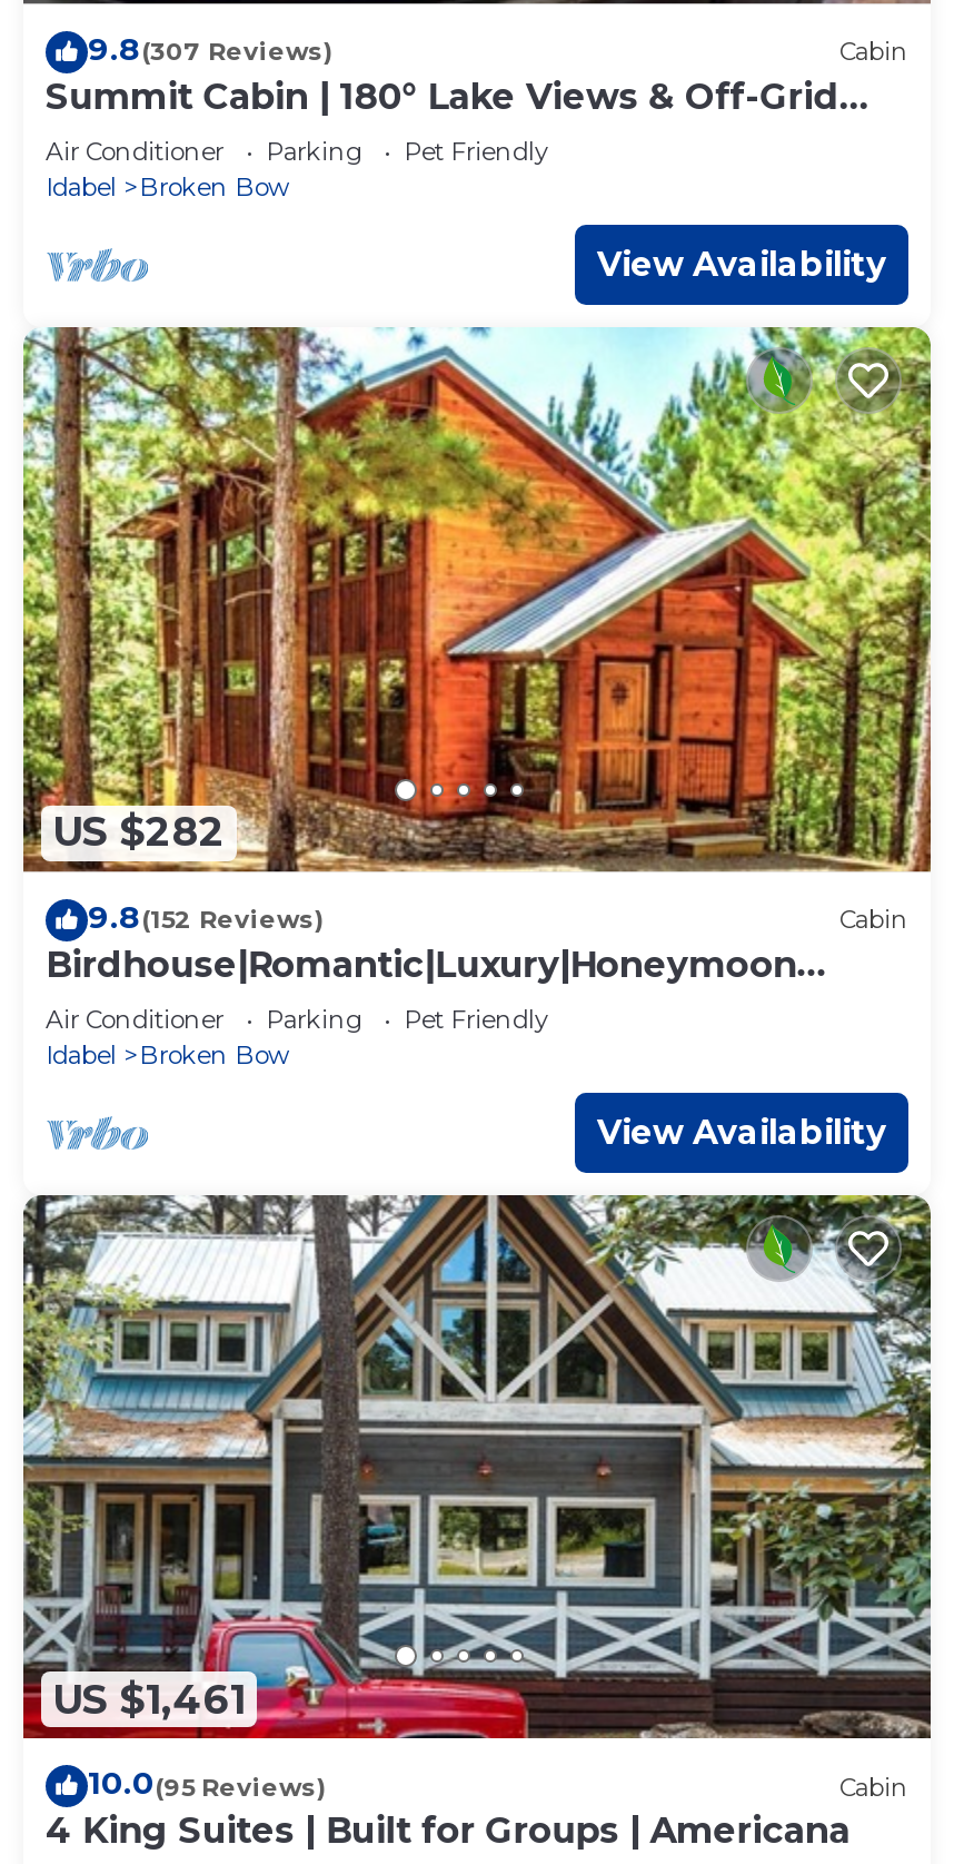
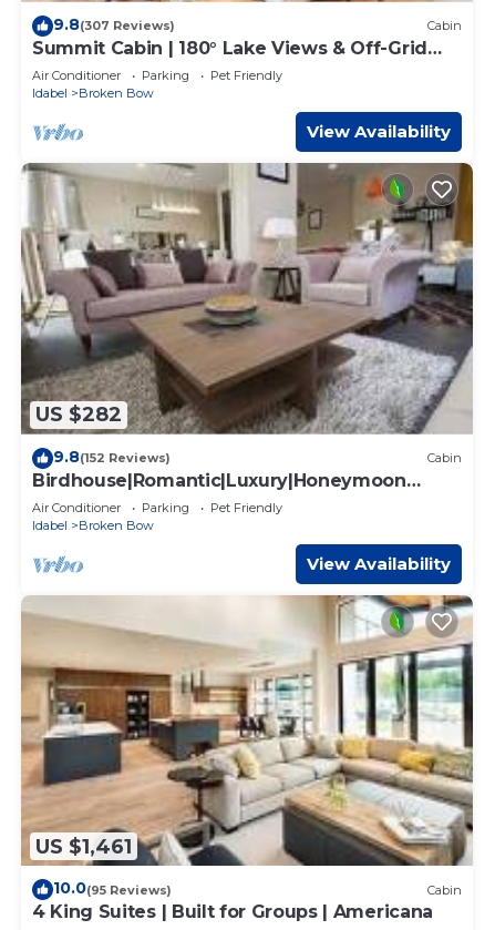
[21,325,933,872] [image] -> [20,162,474,435] [image]
[21,1193,933,1740] [image] -> [21,594,473,867] [image]

